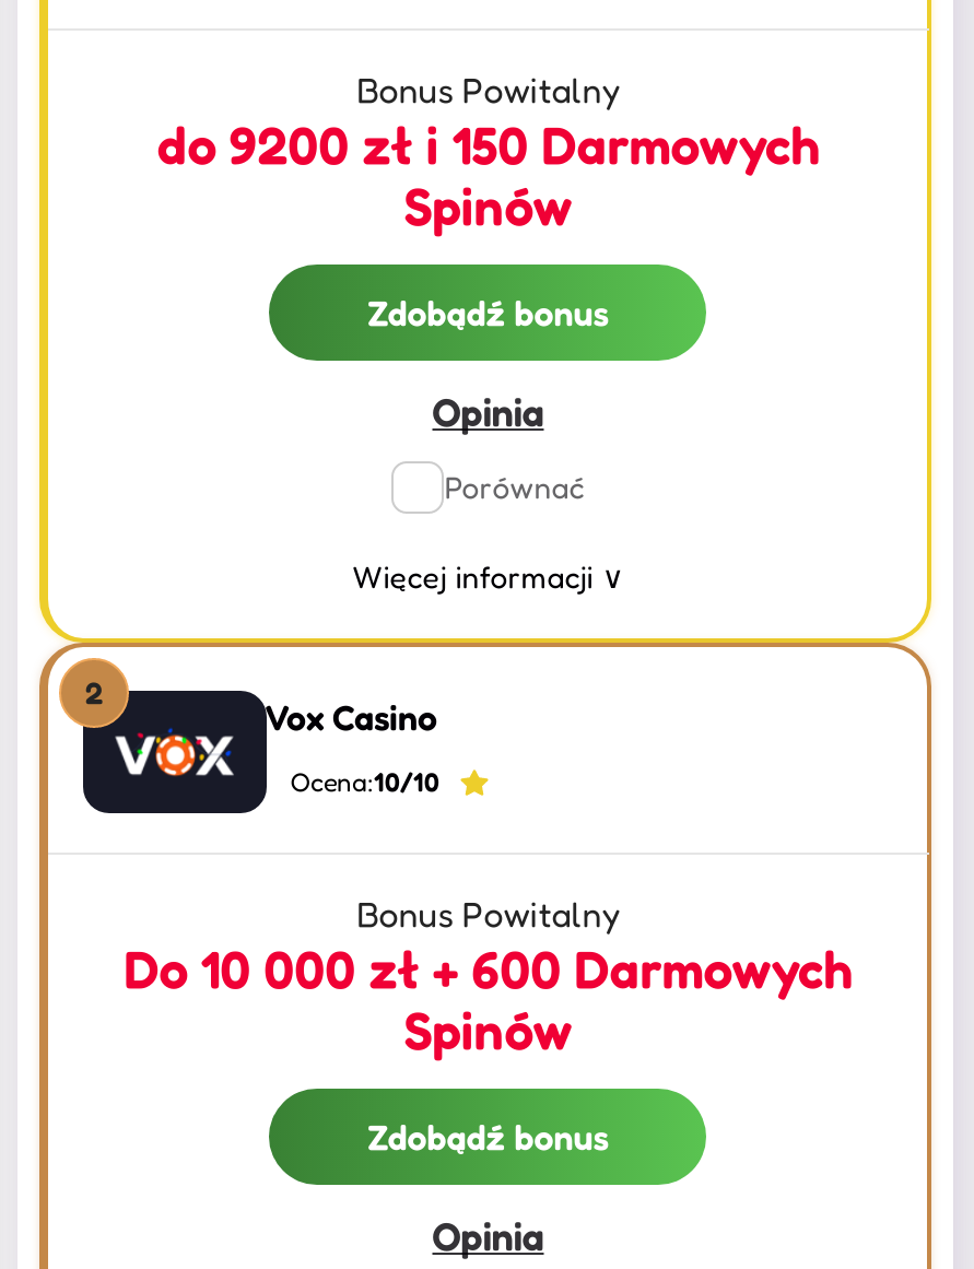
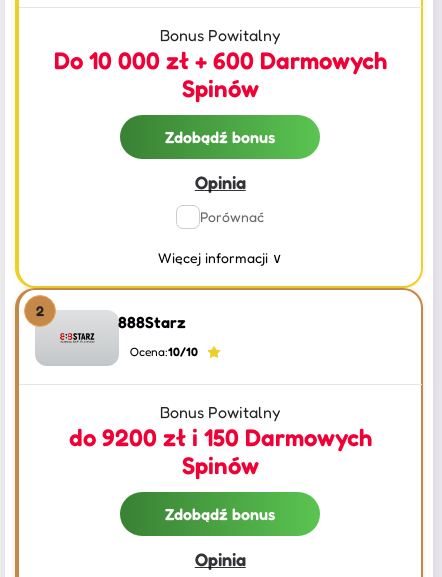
moved [157,113,819,176] -> [69,422,372,451]: do 9200 zł i 150 Darmowych
[81,689,437,815] [image] | Vox Casino -> [35,310,186,366] [image] | 888Starz
moved [124,937,852,1000] -> [54,45,387,74]: Do 10 000 zł + 600 Darmowych

